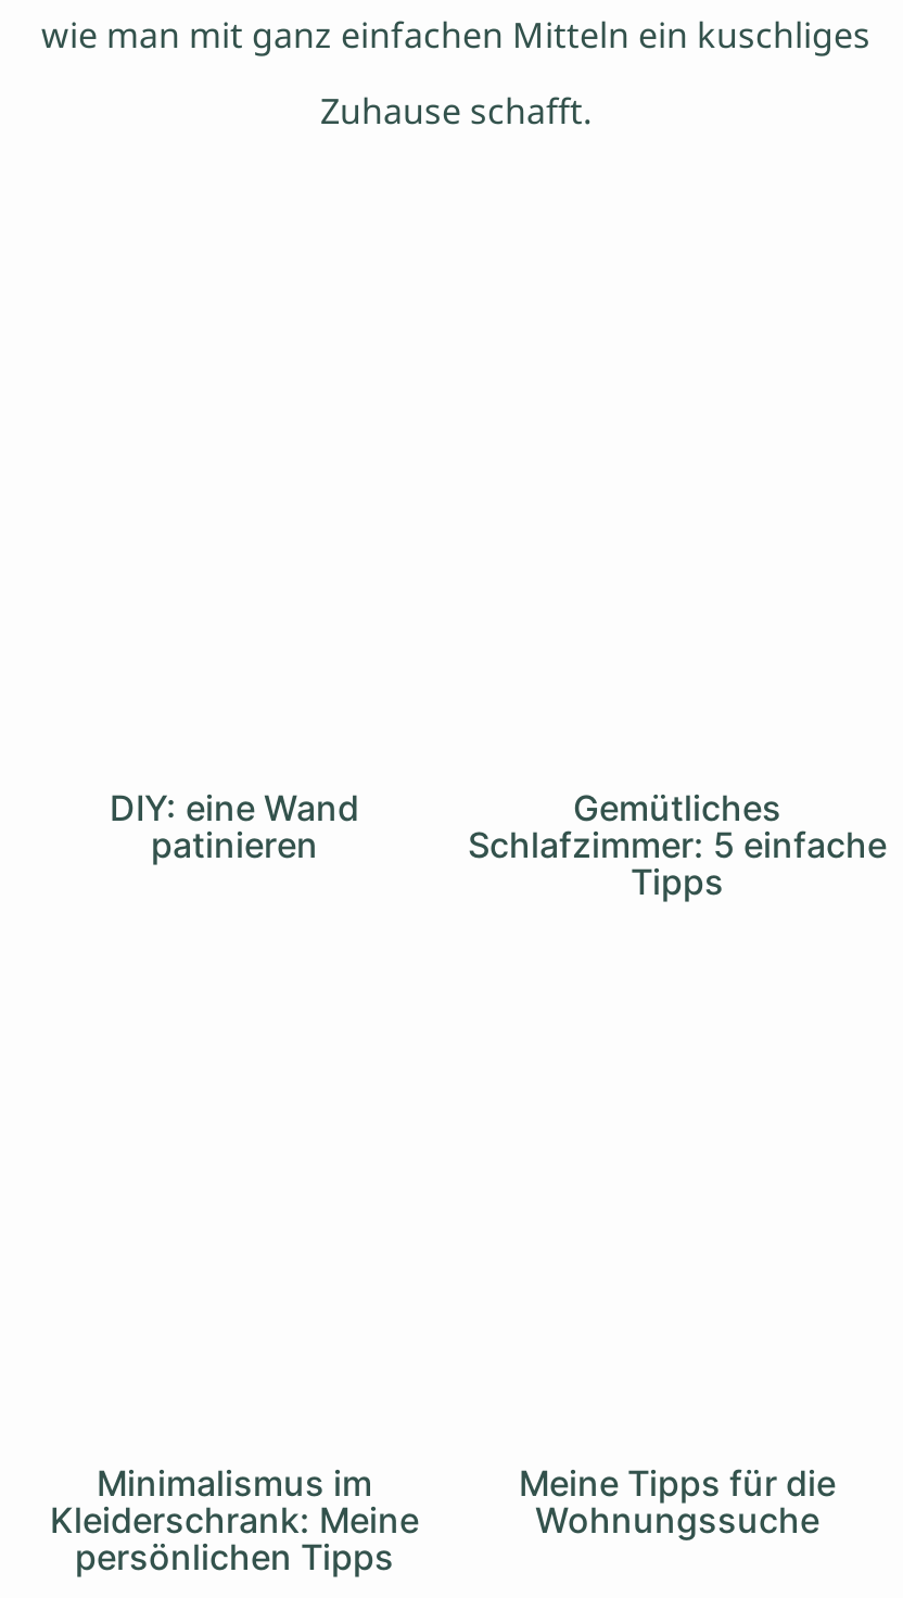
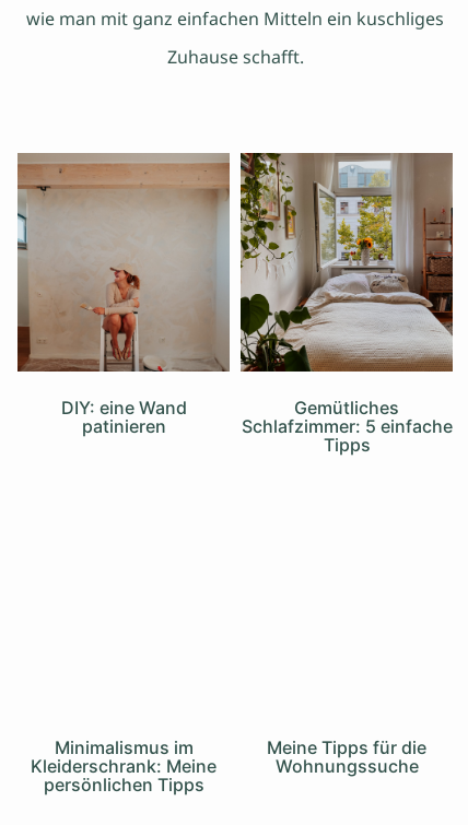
none -> [16,152,231,373] [image]
none -> [239,152,454,373] [image]

